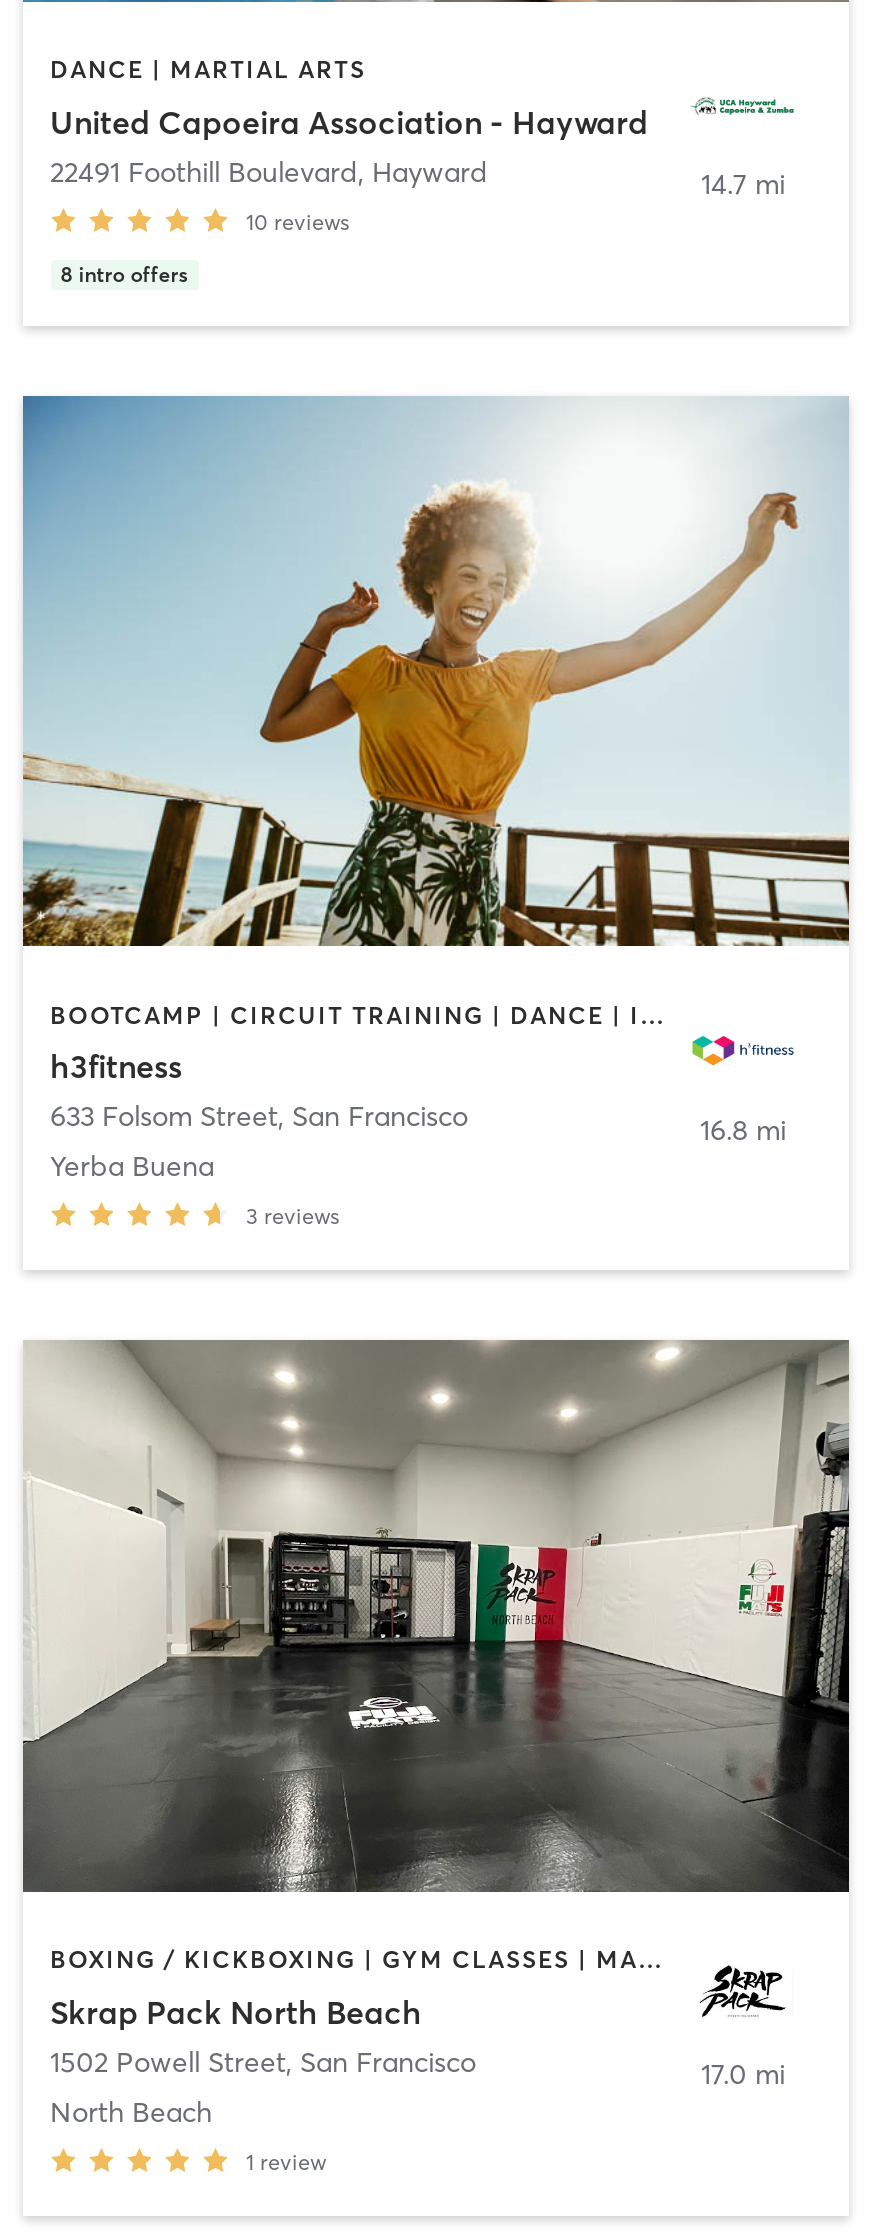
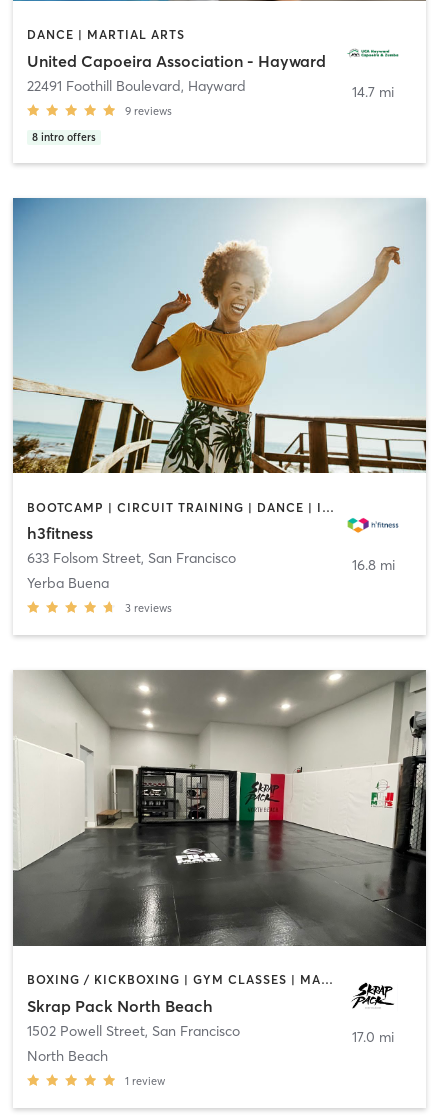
[246,208,350,236] 10 reviews -> [124,104,171,118] 9 reviews

